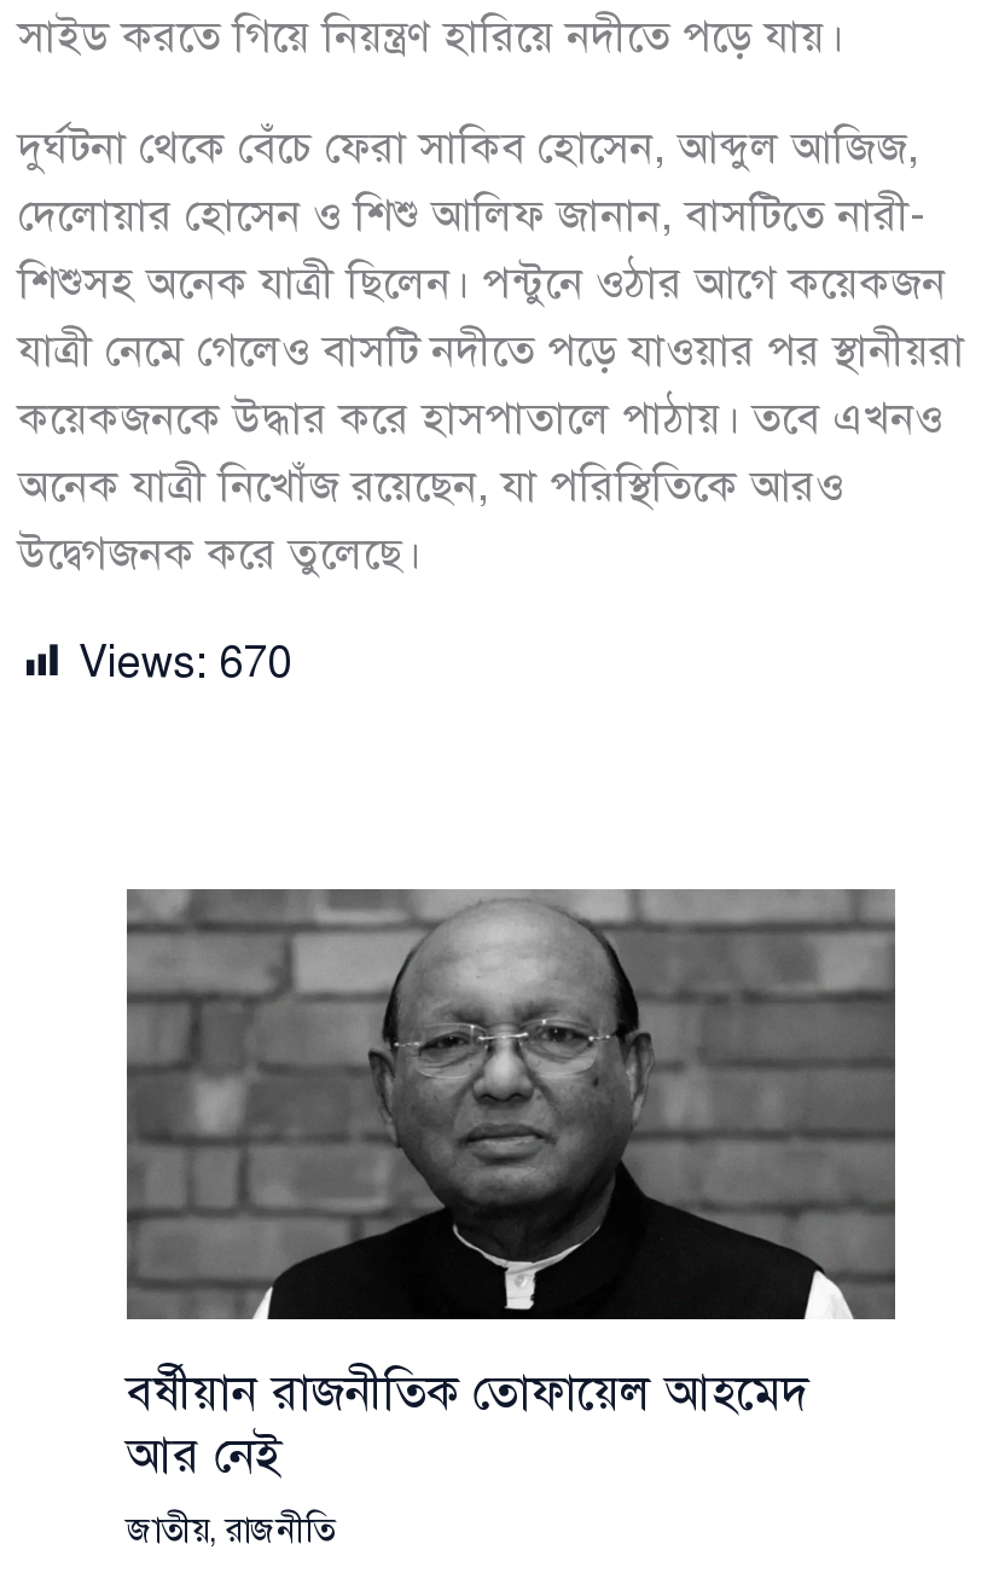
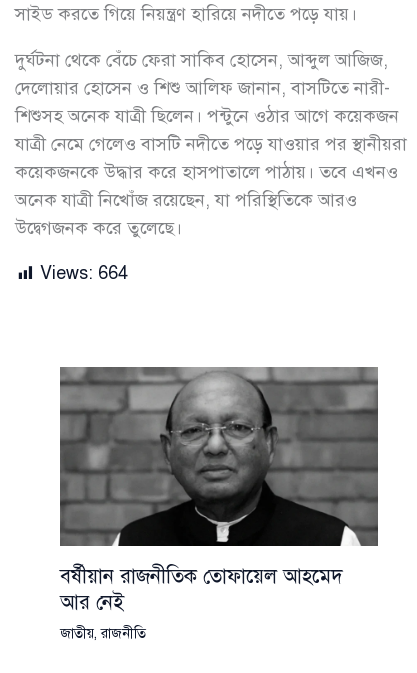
[79,634,291,687] Views: 670 -> [40,262,128,284] Views: 664

